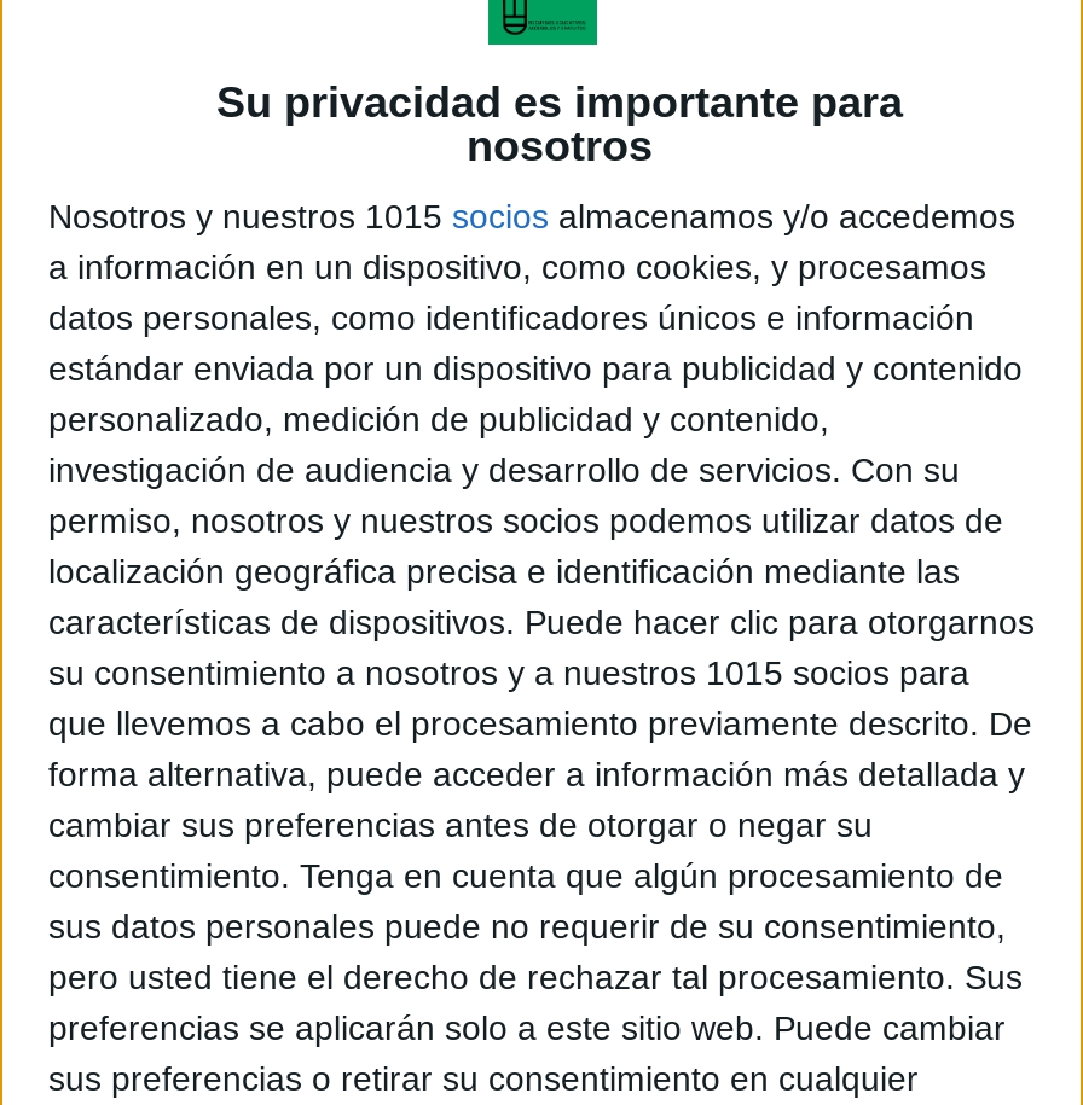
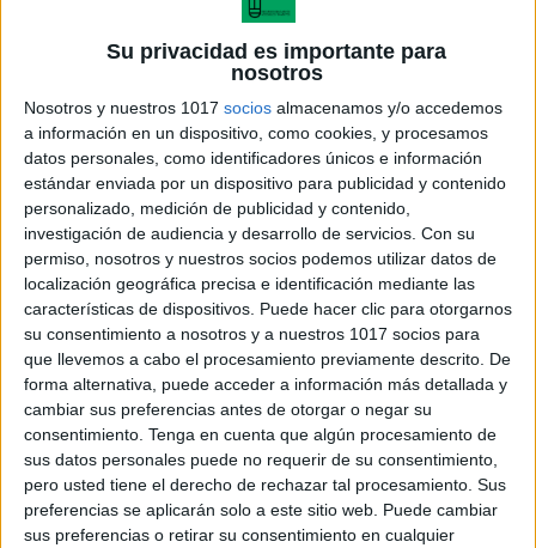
[48,196,1015,234] Nosotros y nuestros 1015 socios almacenamos y/o accedemos -> [24,98,502,117] Nosotros y nuestros 1017 socios almacenamos y/o accedemos
[48,652,969,691] su consentimiento a nosotros y a nuestros 1015 socios para -> [24,324,480,343] su consentimiento a nosotros y a nuestros 1017 socios para

